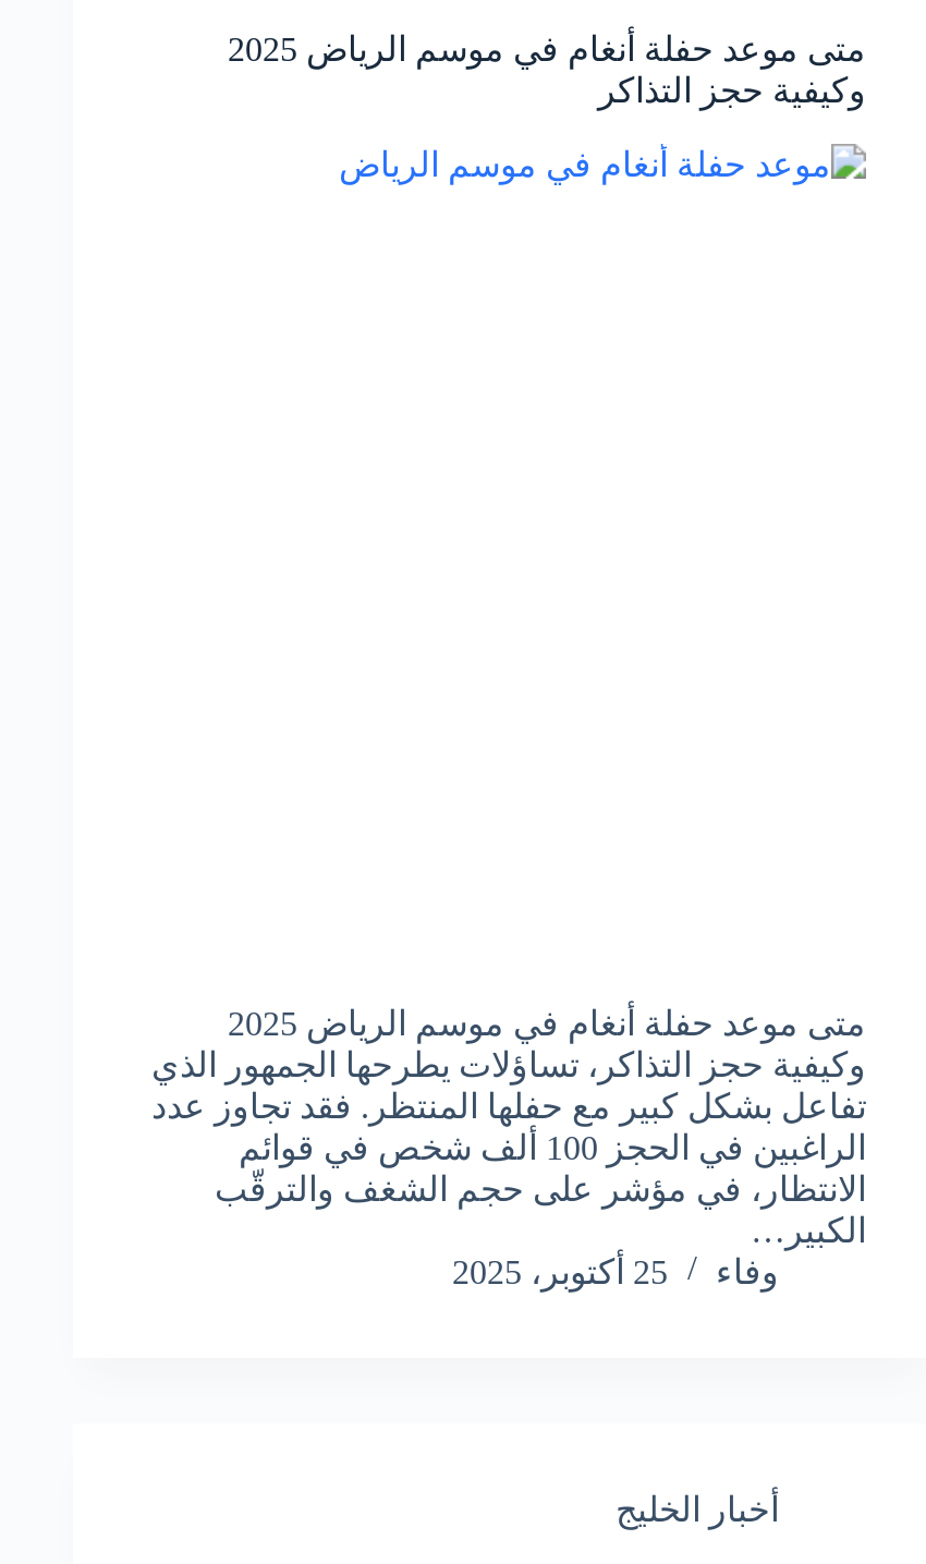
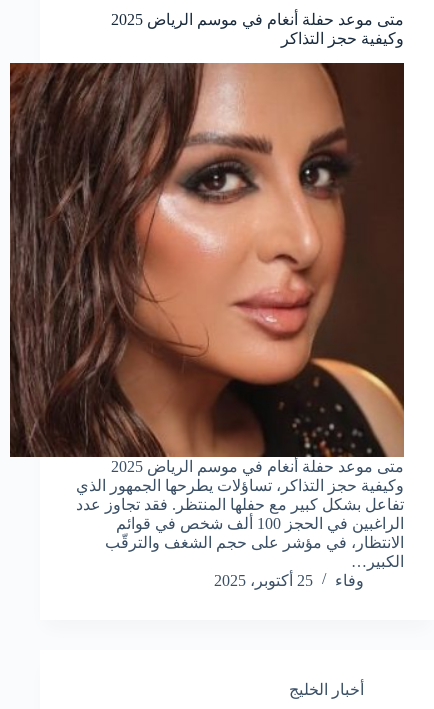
none -> [9,62,405,458] [image]

